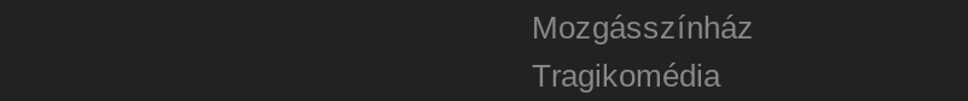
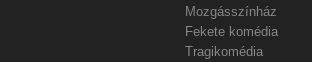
none -> [185,24,278,39] Fekete komédia

